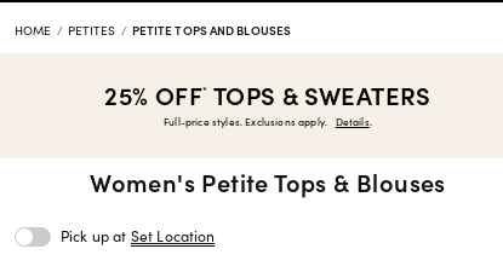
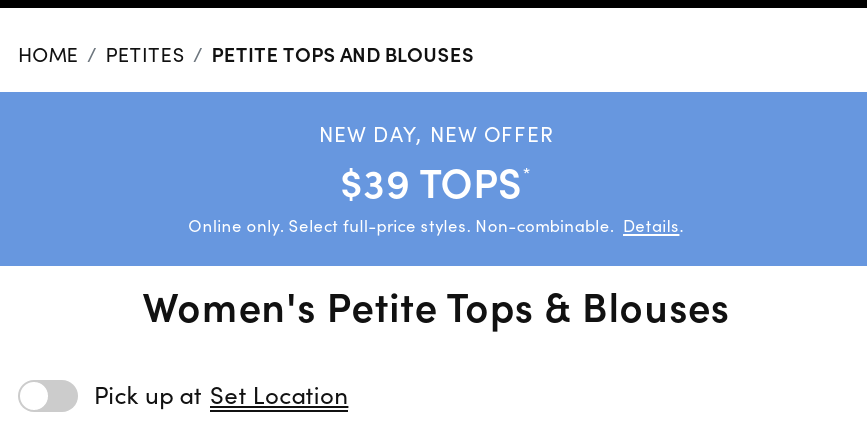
[104,77,431,128] 25% OFF * TOPS & SWEATERS | Full-price styles. Exclusions apply. Details. -> [188,119,684,236] NEW DAY, NEW OFFER | $39 TOPS* | Online only. Select full-price styles. Non-combinable. Details.

